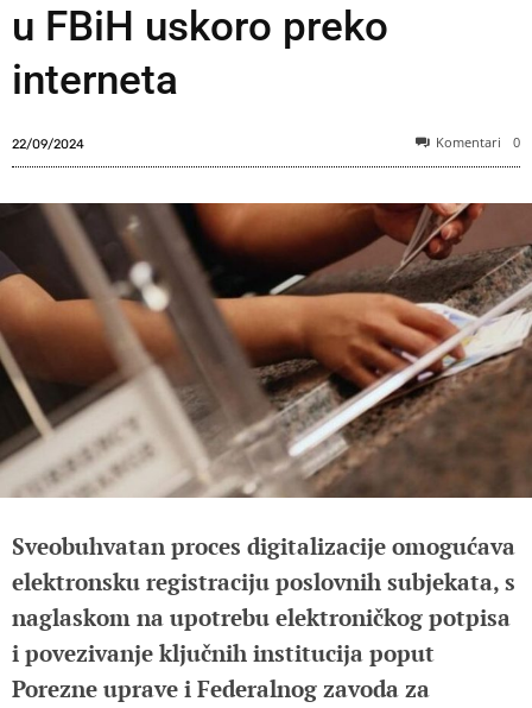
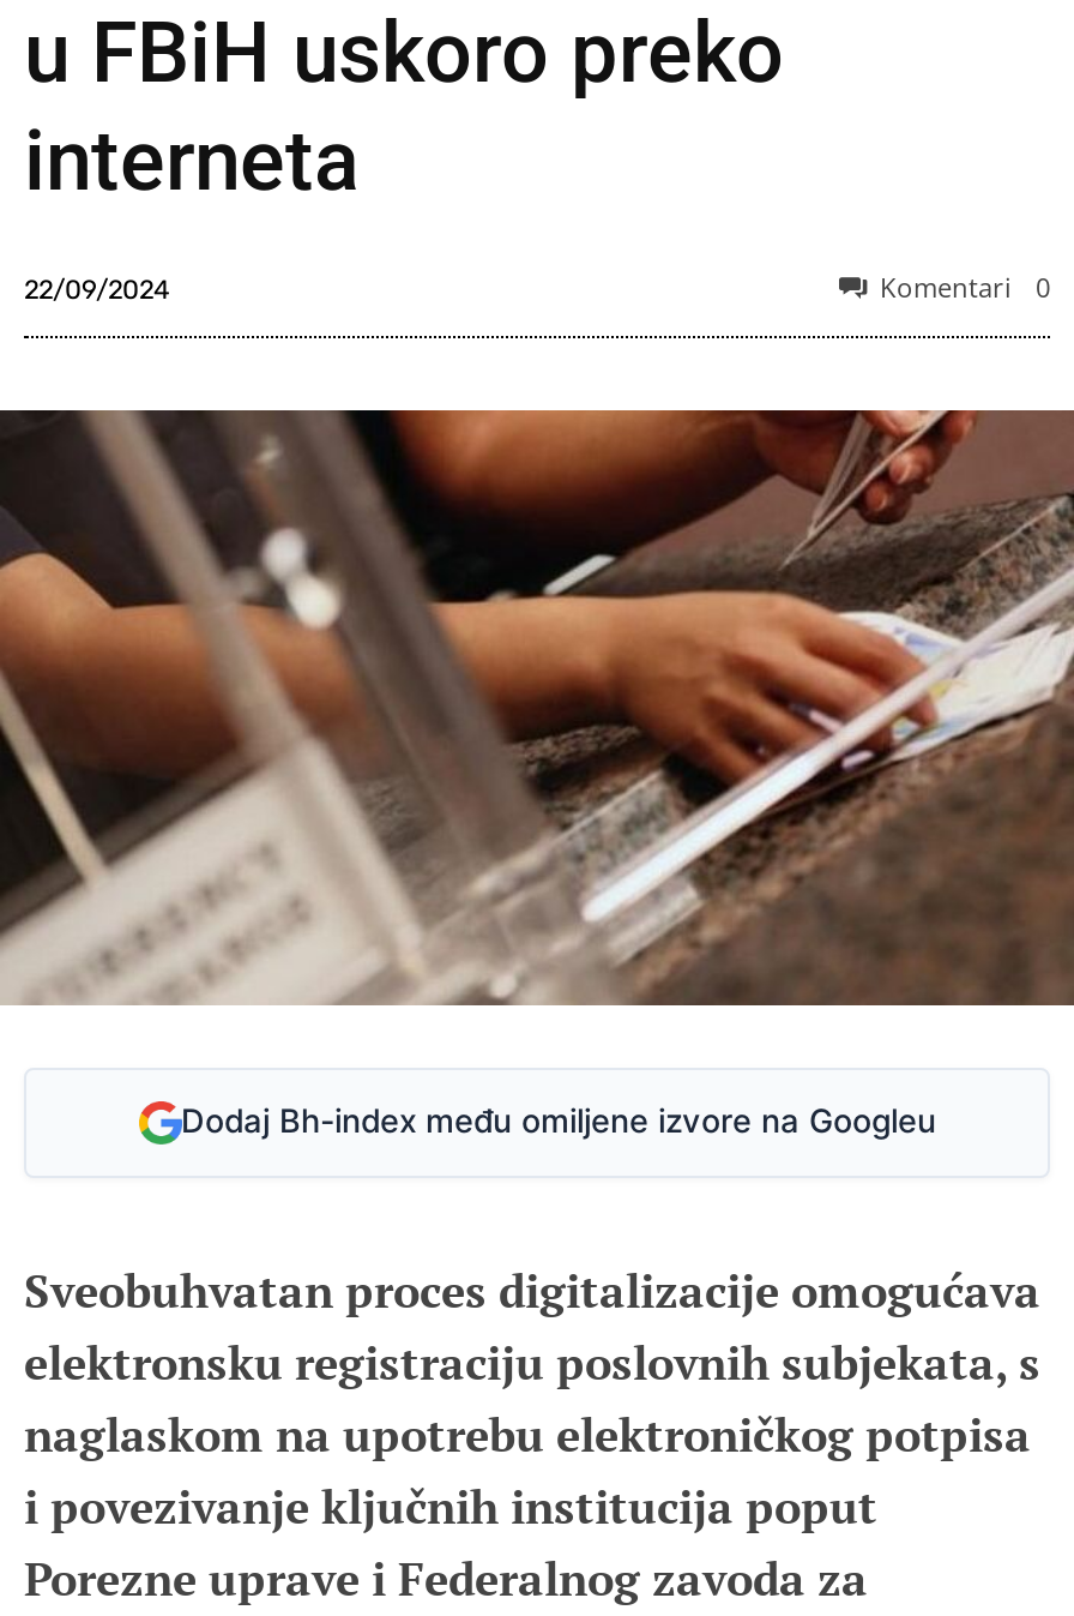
none -> [181,1101,936,1140] Dodaj Bh-index među omiljene izvore na Googleu

